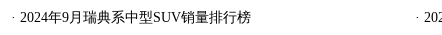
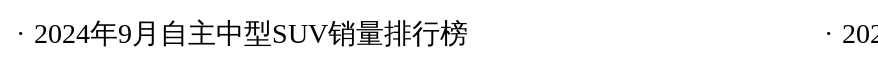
[11,10,251,25] · 2024年9月瑞典系中型SUV销量排行榜 -> [16,19,468,49] · 2024年9月自主中型SUV销量排行榜

